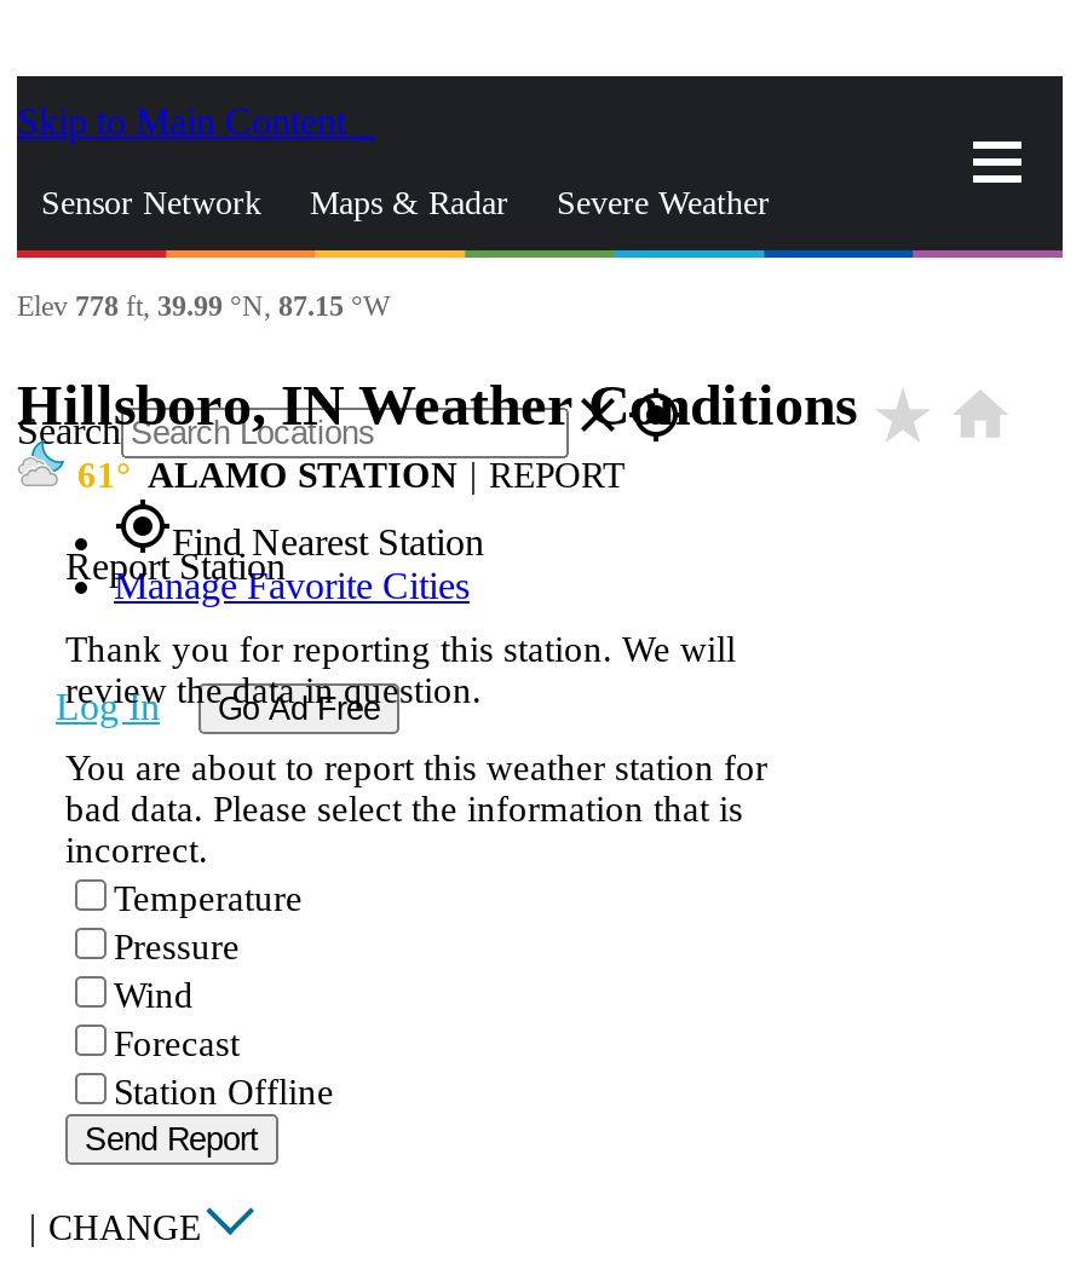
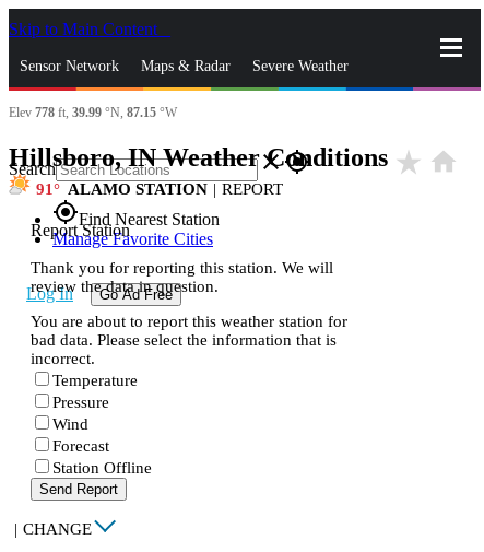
[77,456,116,494] 61 -> [36,180,54,198] 91

